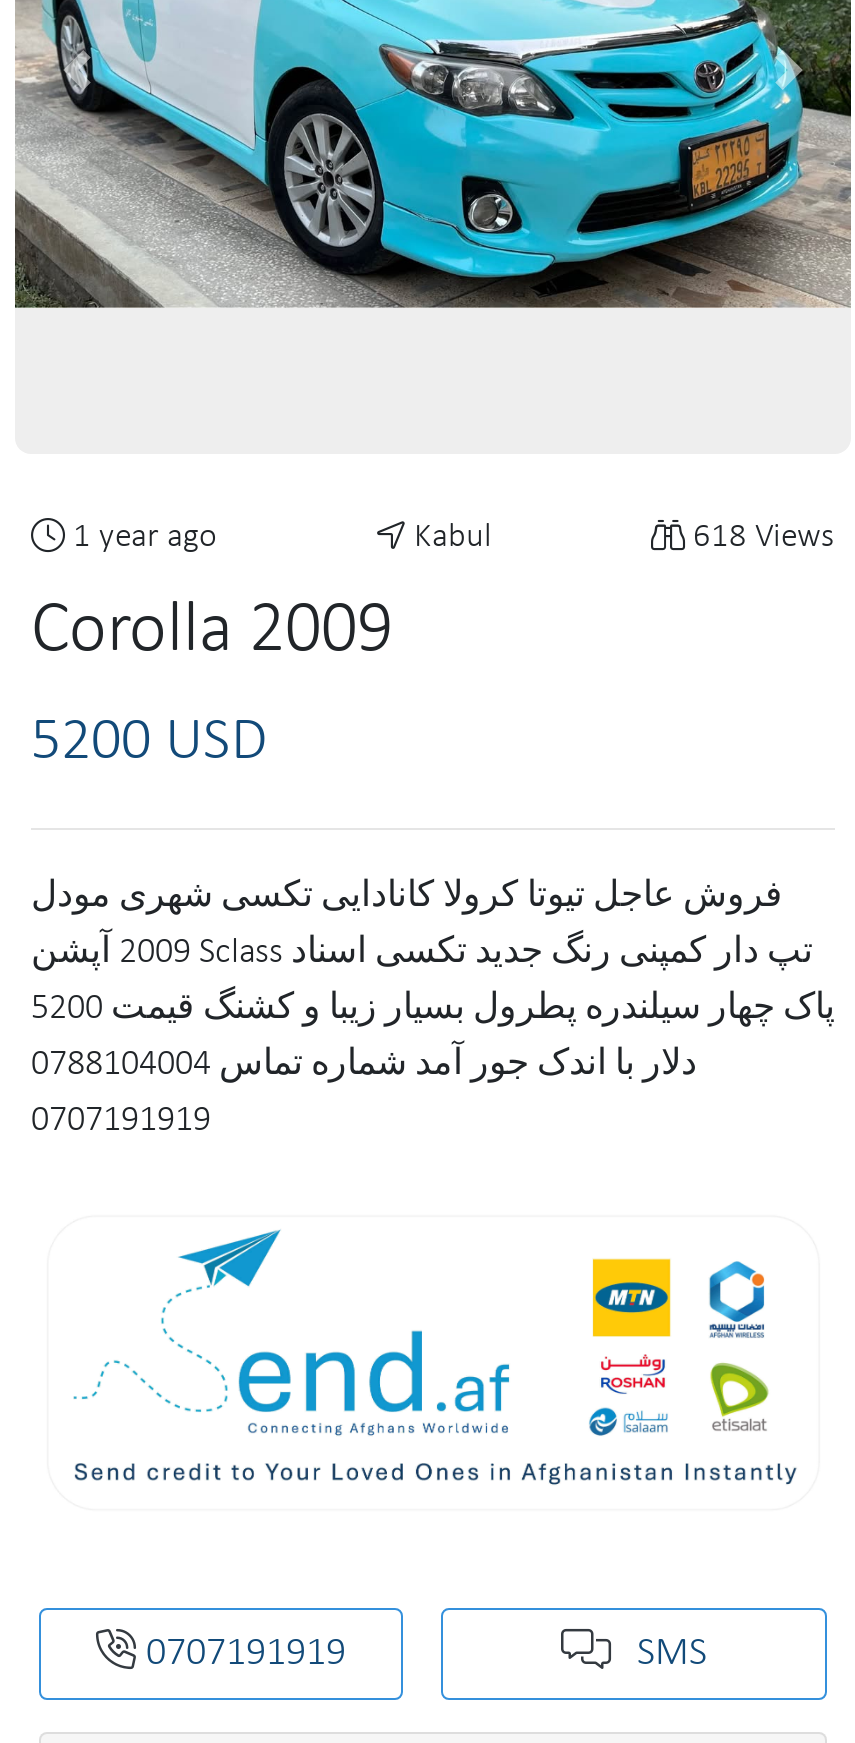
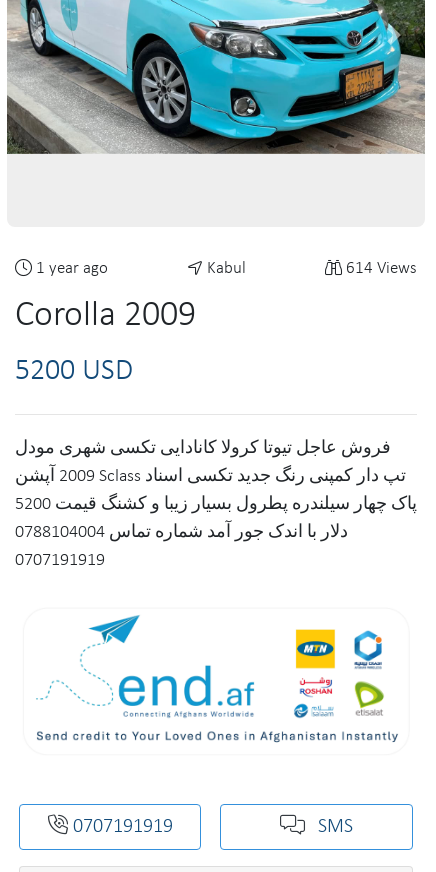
[693,520,835,554] 618 Views -> [346,260,417,277] 614 Views

